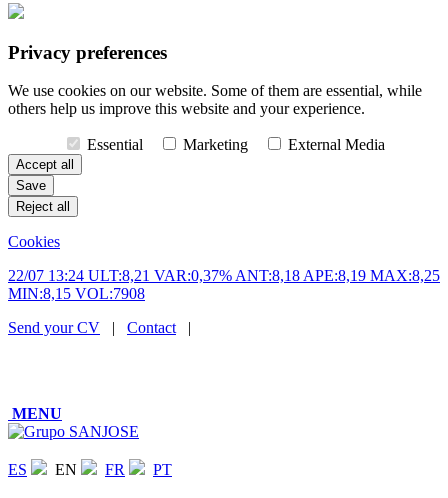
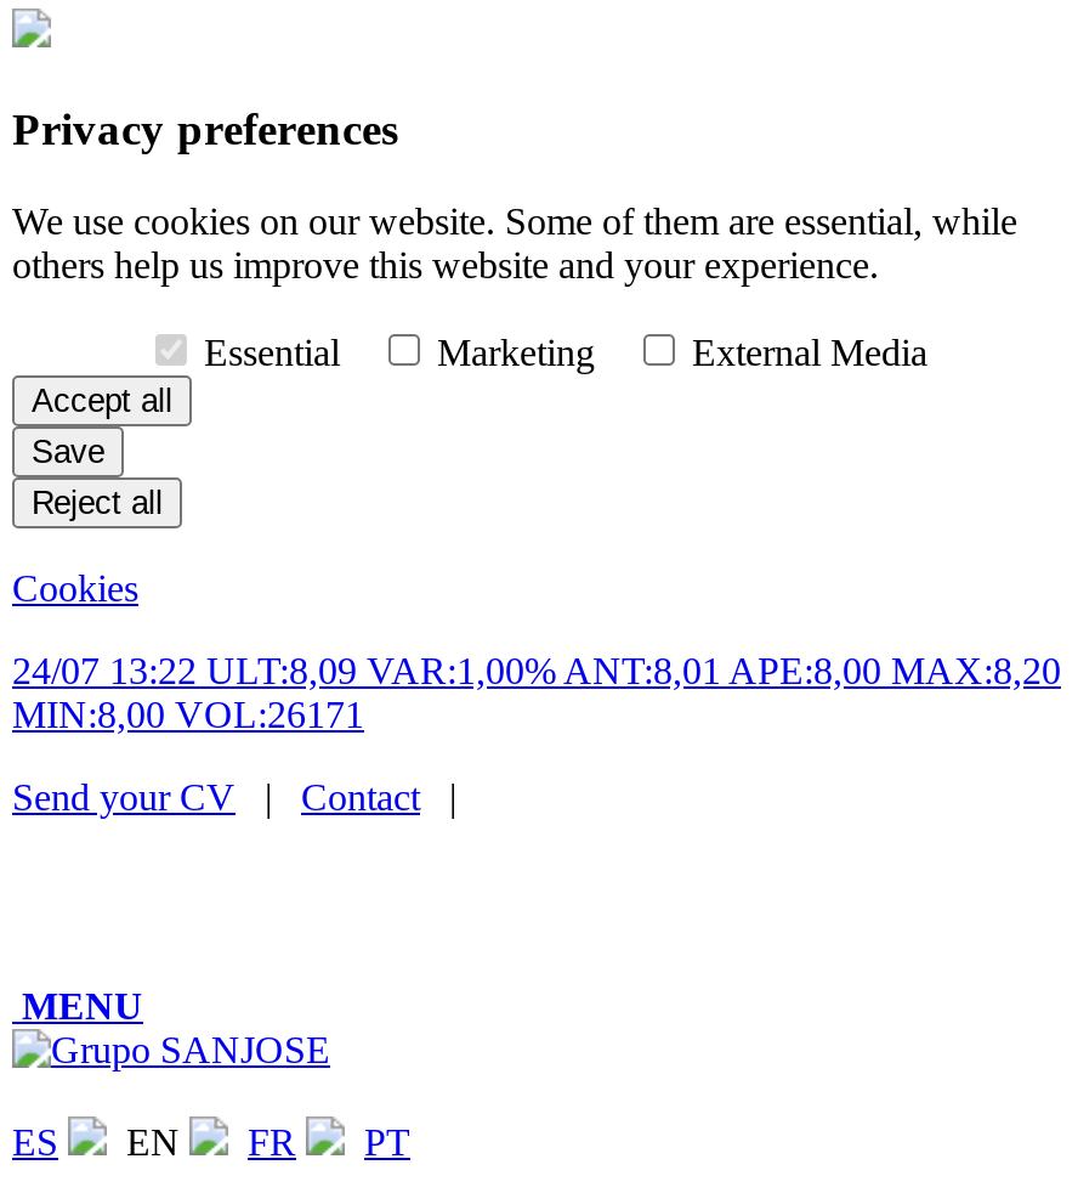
[8,267,440,302] 22/07 13:24 ULT:8,21 VAR:0,37% ANT:8,18 APE:8,19 MAX:8,25 | MIN:8,15 VOL:7908 -> [12,651,1061,736] 24/07 13:22 ULT:8,09 VAR:1,00% ANT:8,01 APE:8,00 MAX:8,20 | MIN:8,00 VOL:26171

